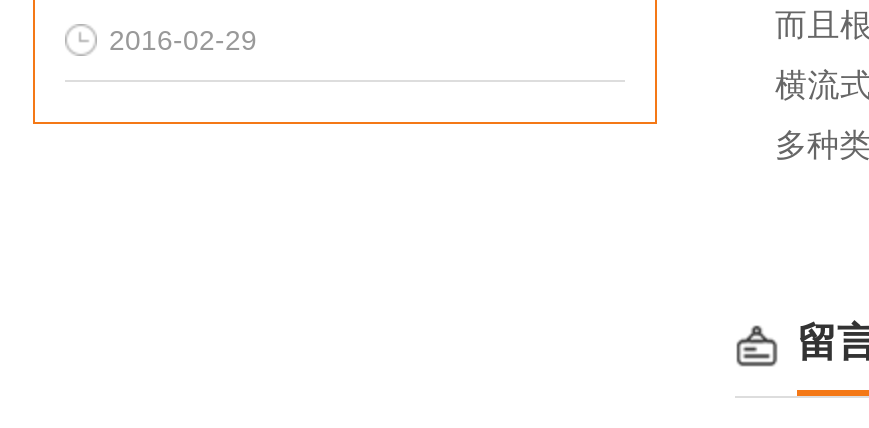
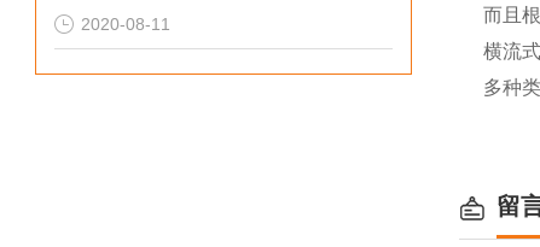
[109,24,257,56] 2016-02-29 -> [81,14,170,34] 2020-08-11

